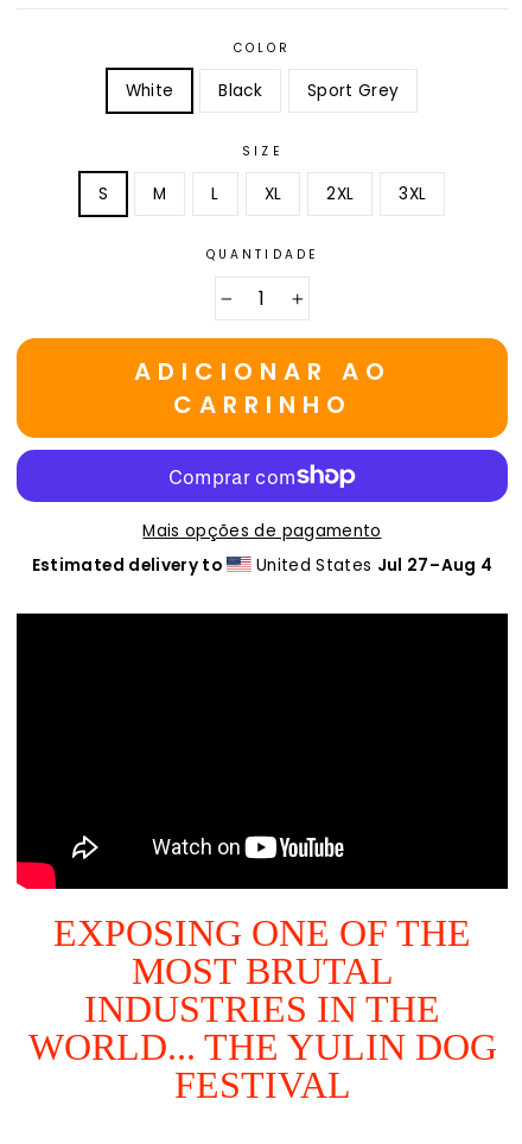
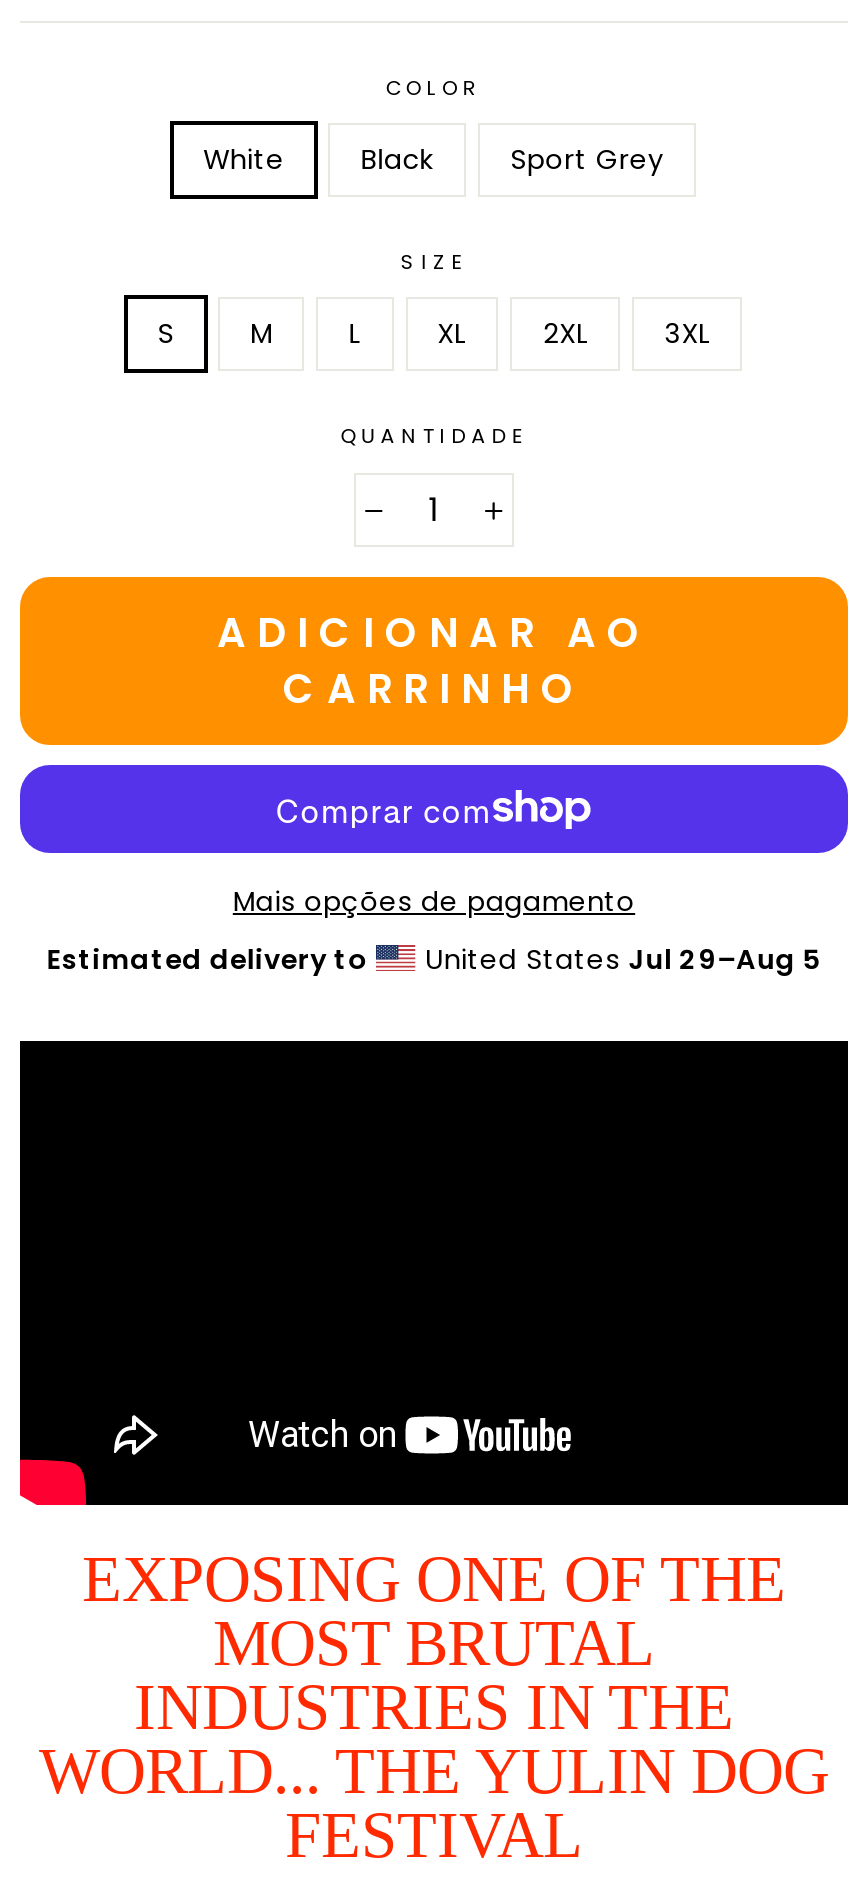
[251,554,493,576] United States Jul 27–Aug 4 -> [416,940,821,978] United States Jul 29–Aug 5

